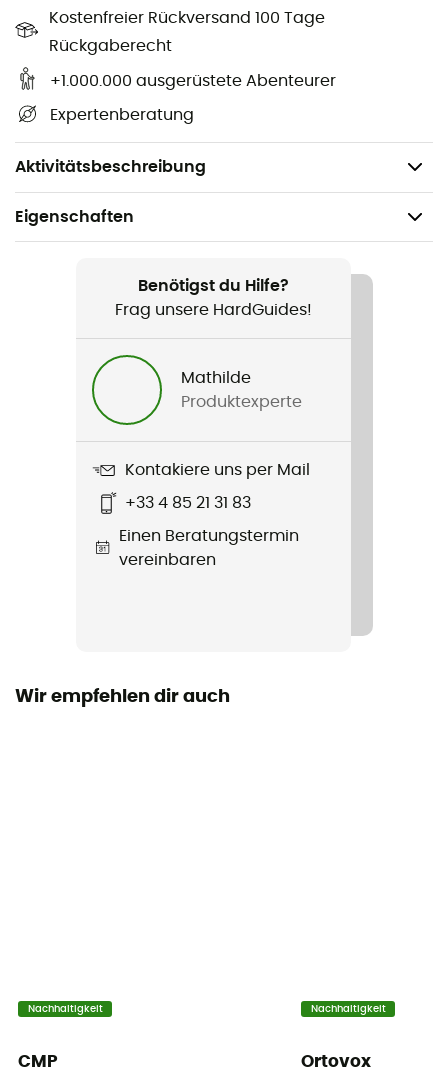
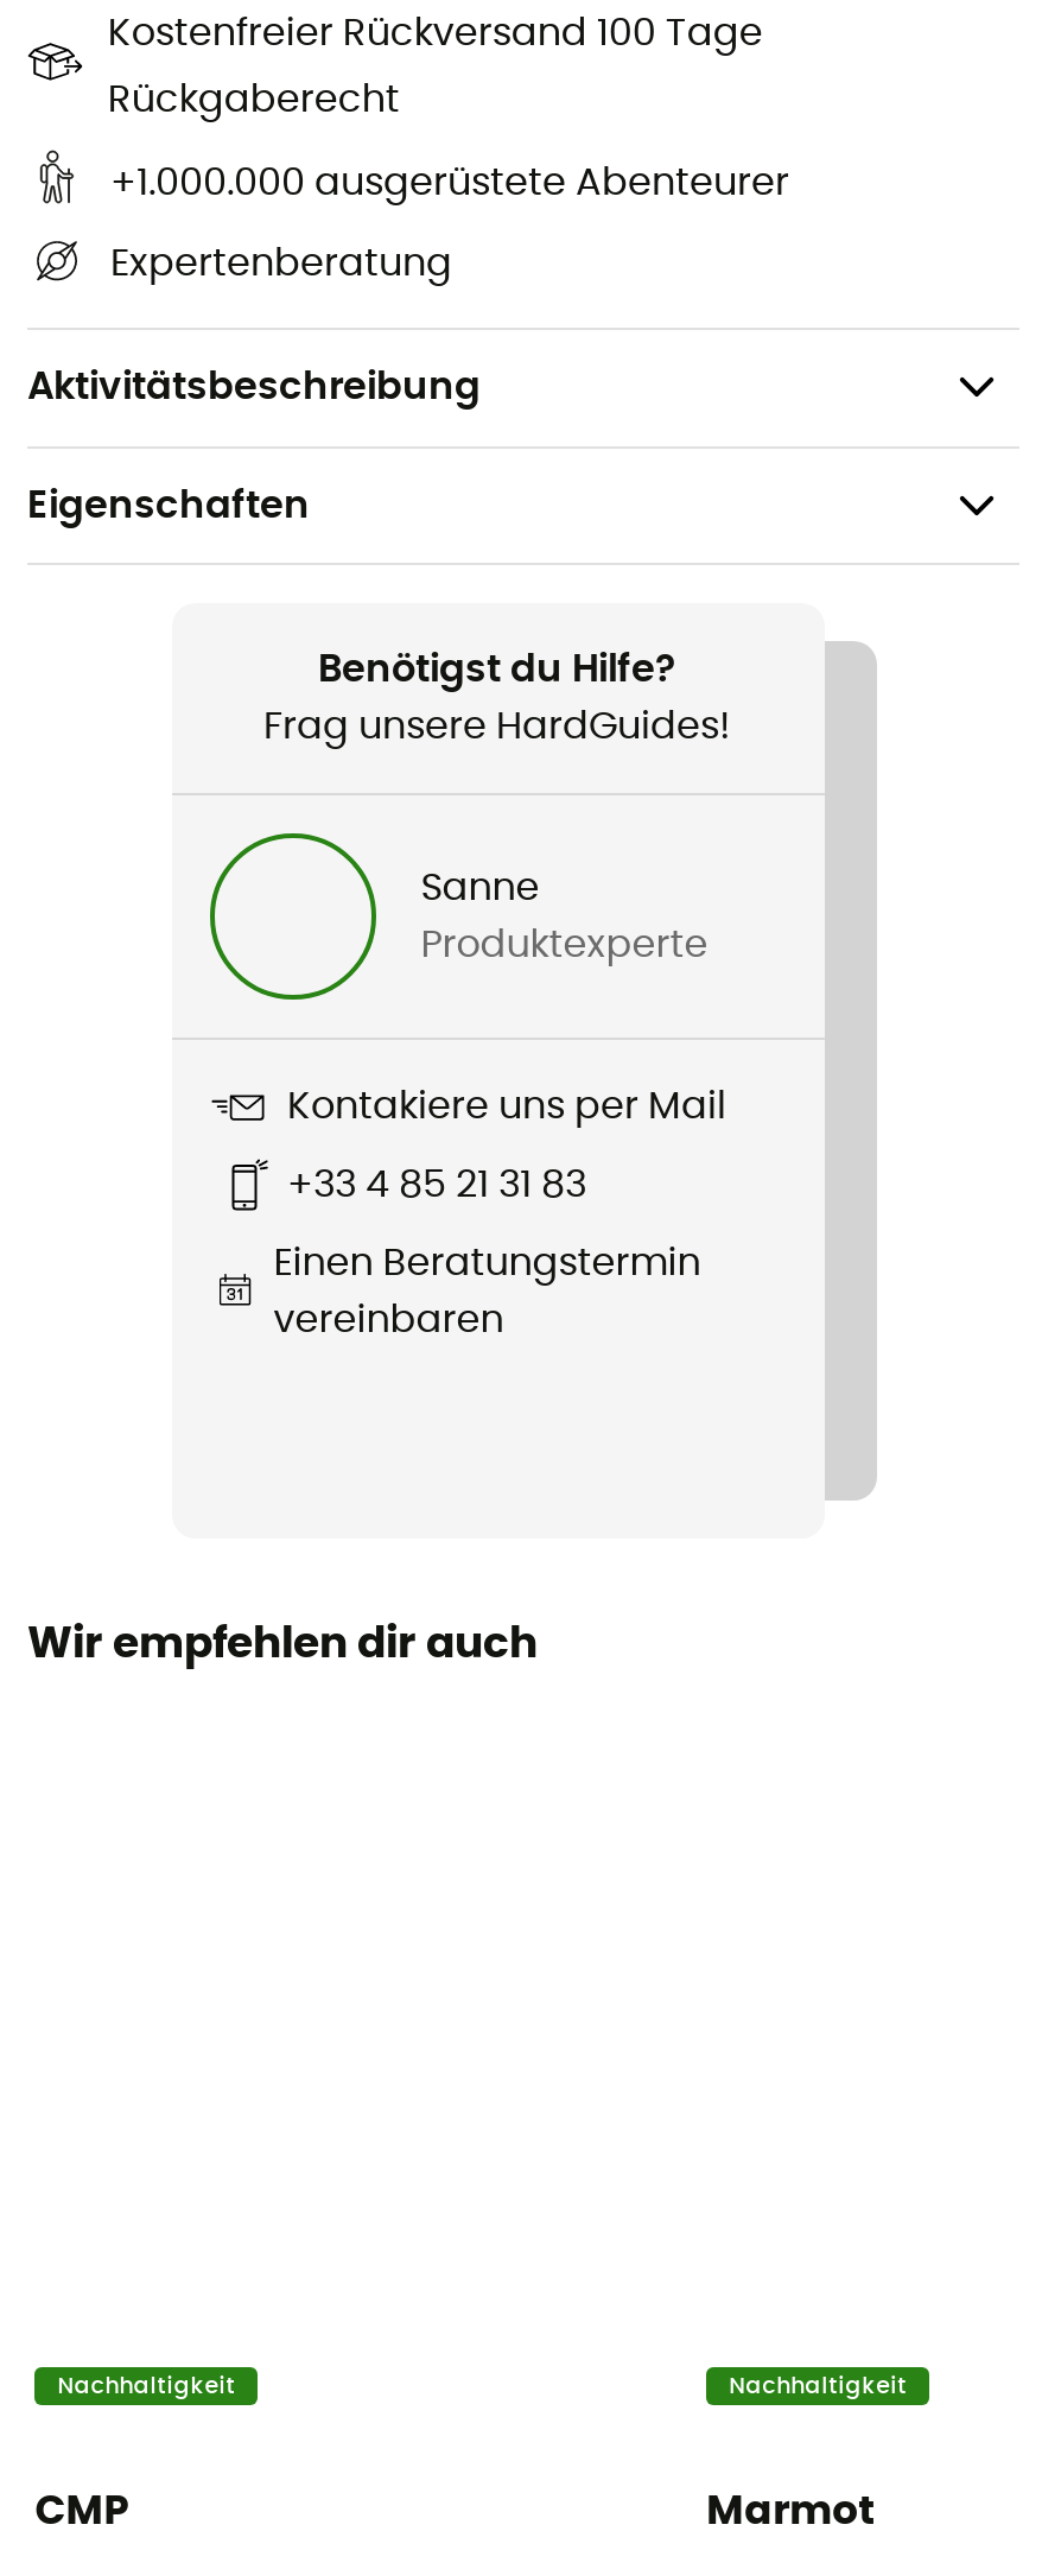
[181,370,251,386] Mathilde -> [421,869,539,907] Sanne
[301,1053,371,1070] Ortovox -> [706,2490,875,2530] Marmot

